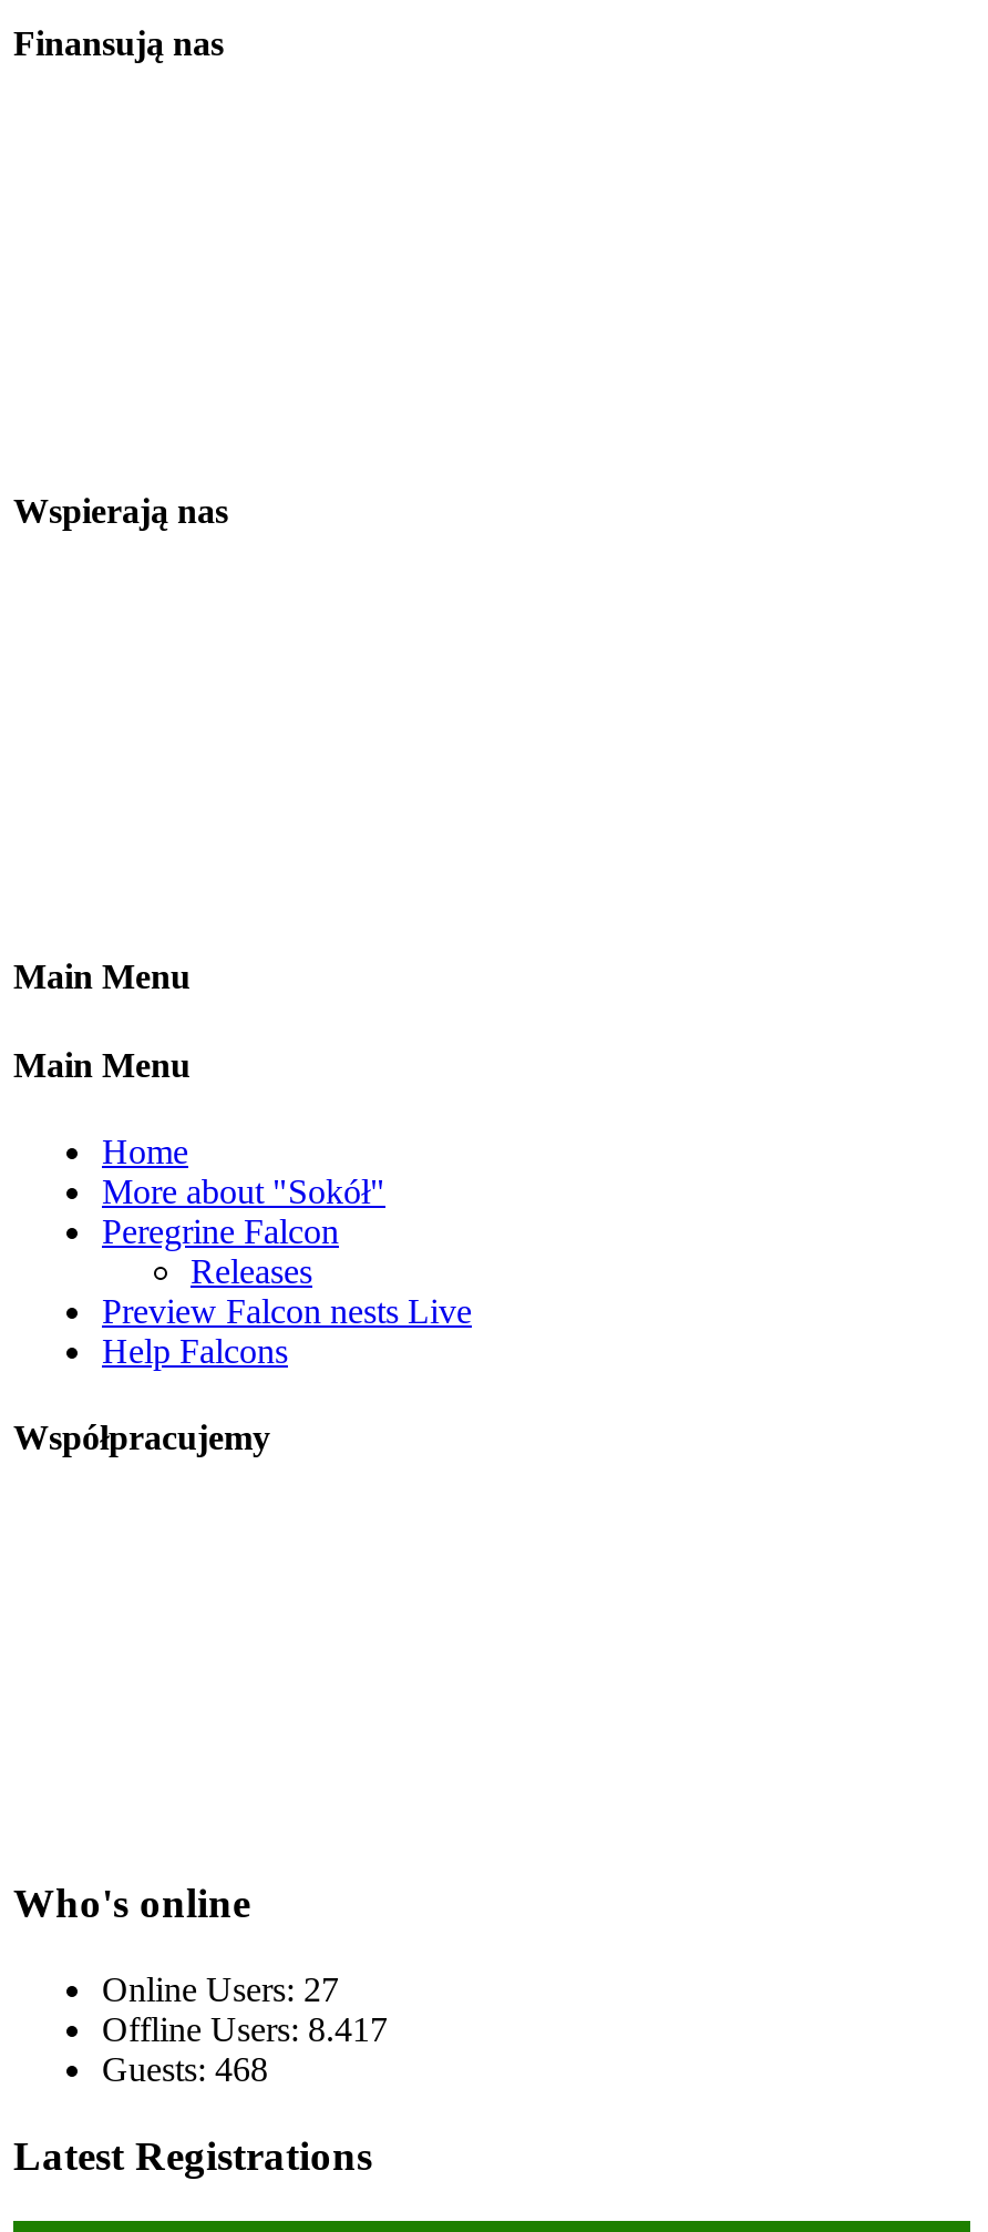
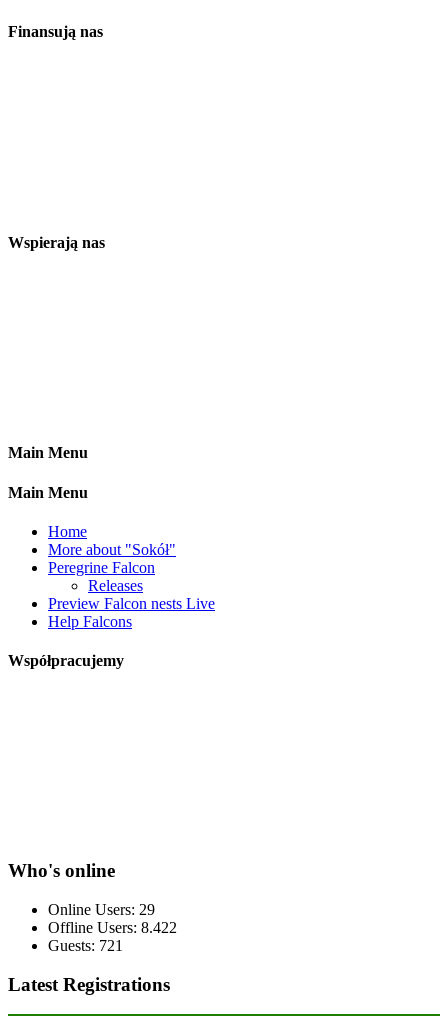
[102,1970,339,2008] Online Users: 27 -> [48,901,155,918] Online Users: 29
[102,2010,388,2048] Offline Users: 8.417 -> [48,919,177,936] Offline Users: 8.422
[102,2050,268,2088] Guests: 468 -> [48,937,123,954] Guests: 721

